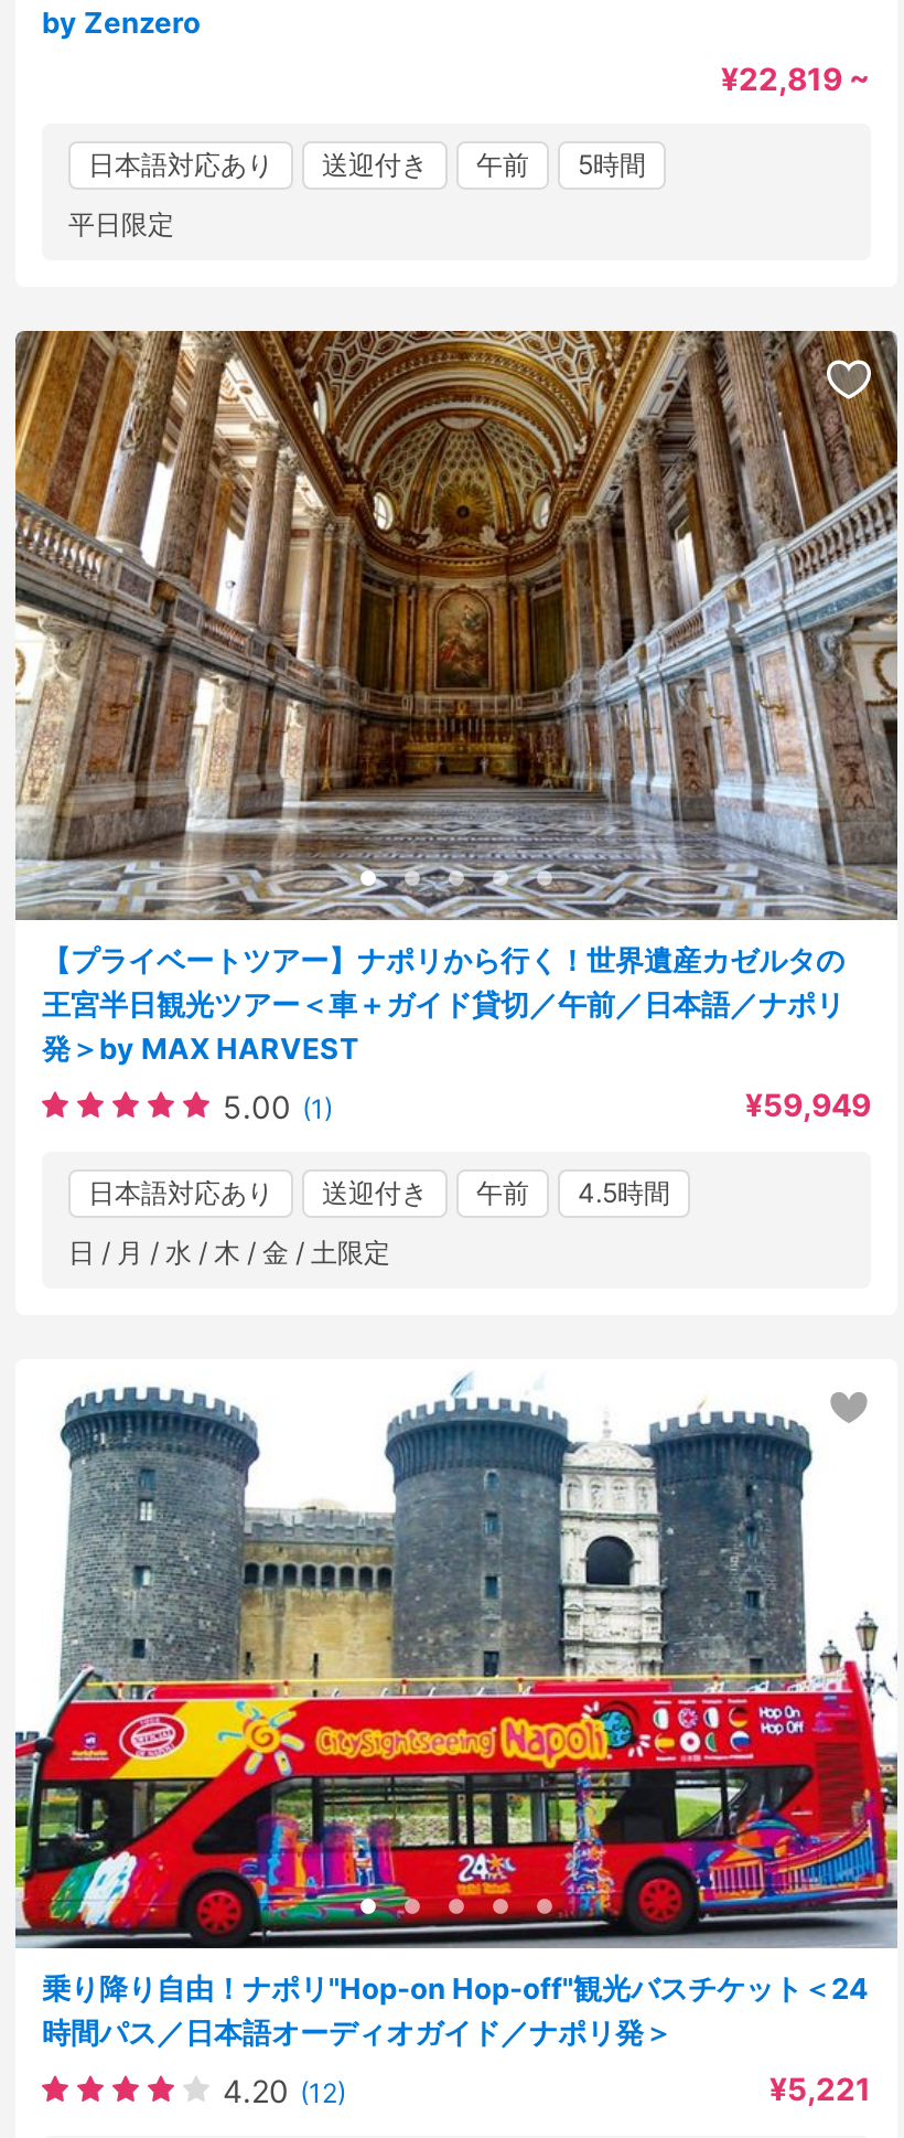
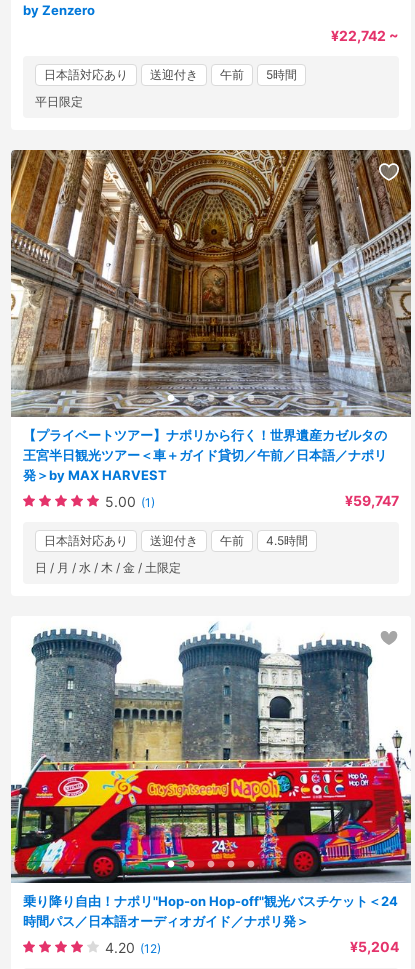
[721,60,871,98] ¥22,819 ~ -> [331,27,399,44] ¥22,742 ~
[745,1086,871,1123] ¥59,949 -> [345,492,399,509] ¥59,747
[770,2069,871,2106] ¥5,221 -> [350,938,399,955] ¥5,204

